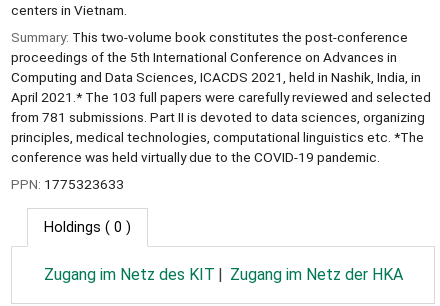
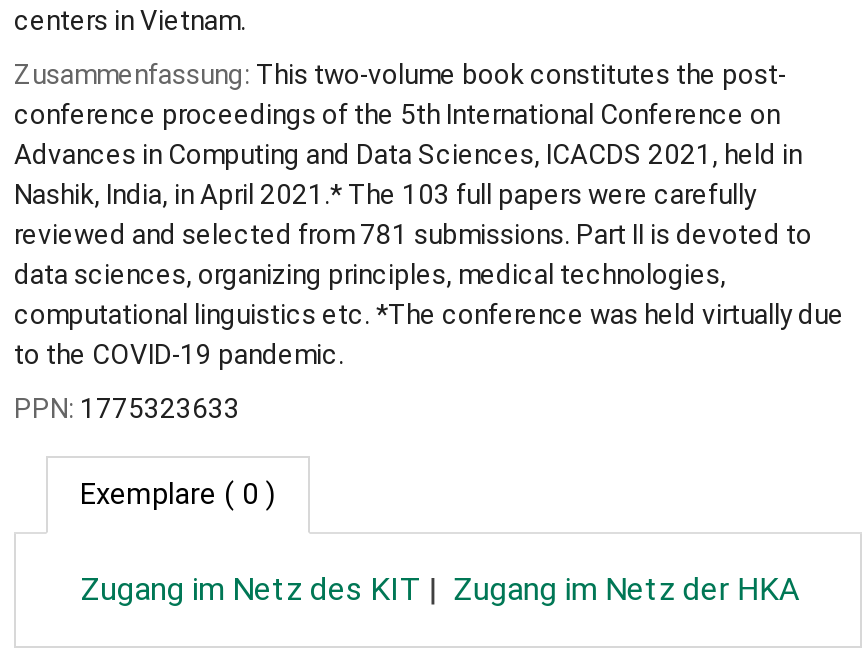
[11,29,431,165] Summary: This two-volume book constitutes the post-conference | proceedings of the 5th International Conference on Advances in | Computing and Data Sciences, ICACDS 2021, held in Nashik, India, in | April 2021.* The 103 full papers were carefully reviewed and selected | from 781 submissions. Part II is devoted to data sciences, organizing | principles, medical technologies, computational linguistics etc. *The | conference was held virtually due to the COVID-19 pandemic. -> [14,57,844,369] Zusammenfassung: This two-volume book constitutes the post- | conference proceedings of the 5th International Conference on | Advances in Computing and Data Sciences, ICACDS 2021, held in | Nashik, India, in April 2021.* The 103 full papers were carefully | reviewed and selected from 781 submissions. Part II is devoted to | data sciences, organizing principles, medical technologies, | computational linguistics etc. *The conference was held virtually due | to the COVID-19 pandemic.
[44,219,131,236] Holdings ( 0 ) -> [80,479,276,513] Exemplare ( 0 )

